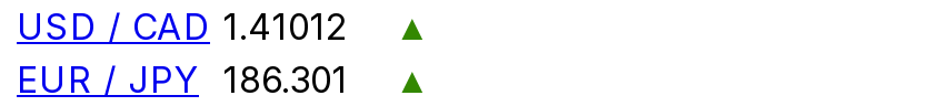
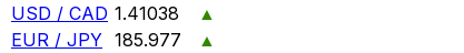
[17,4,346,49] USD / CAD 1.41012 -> [11,2,179,24] USD / CAD 1.41038
[17,57,348,102] EUR / JPY 186.301 -> [11,29,181,51] EUR / JPY 185.977

